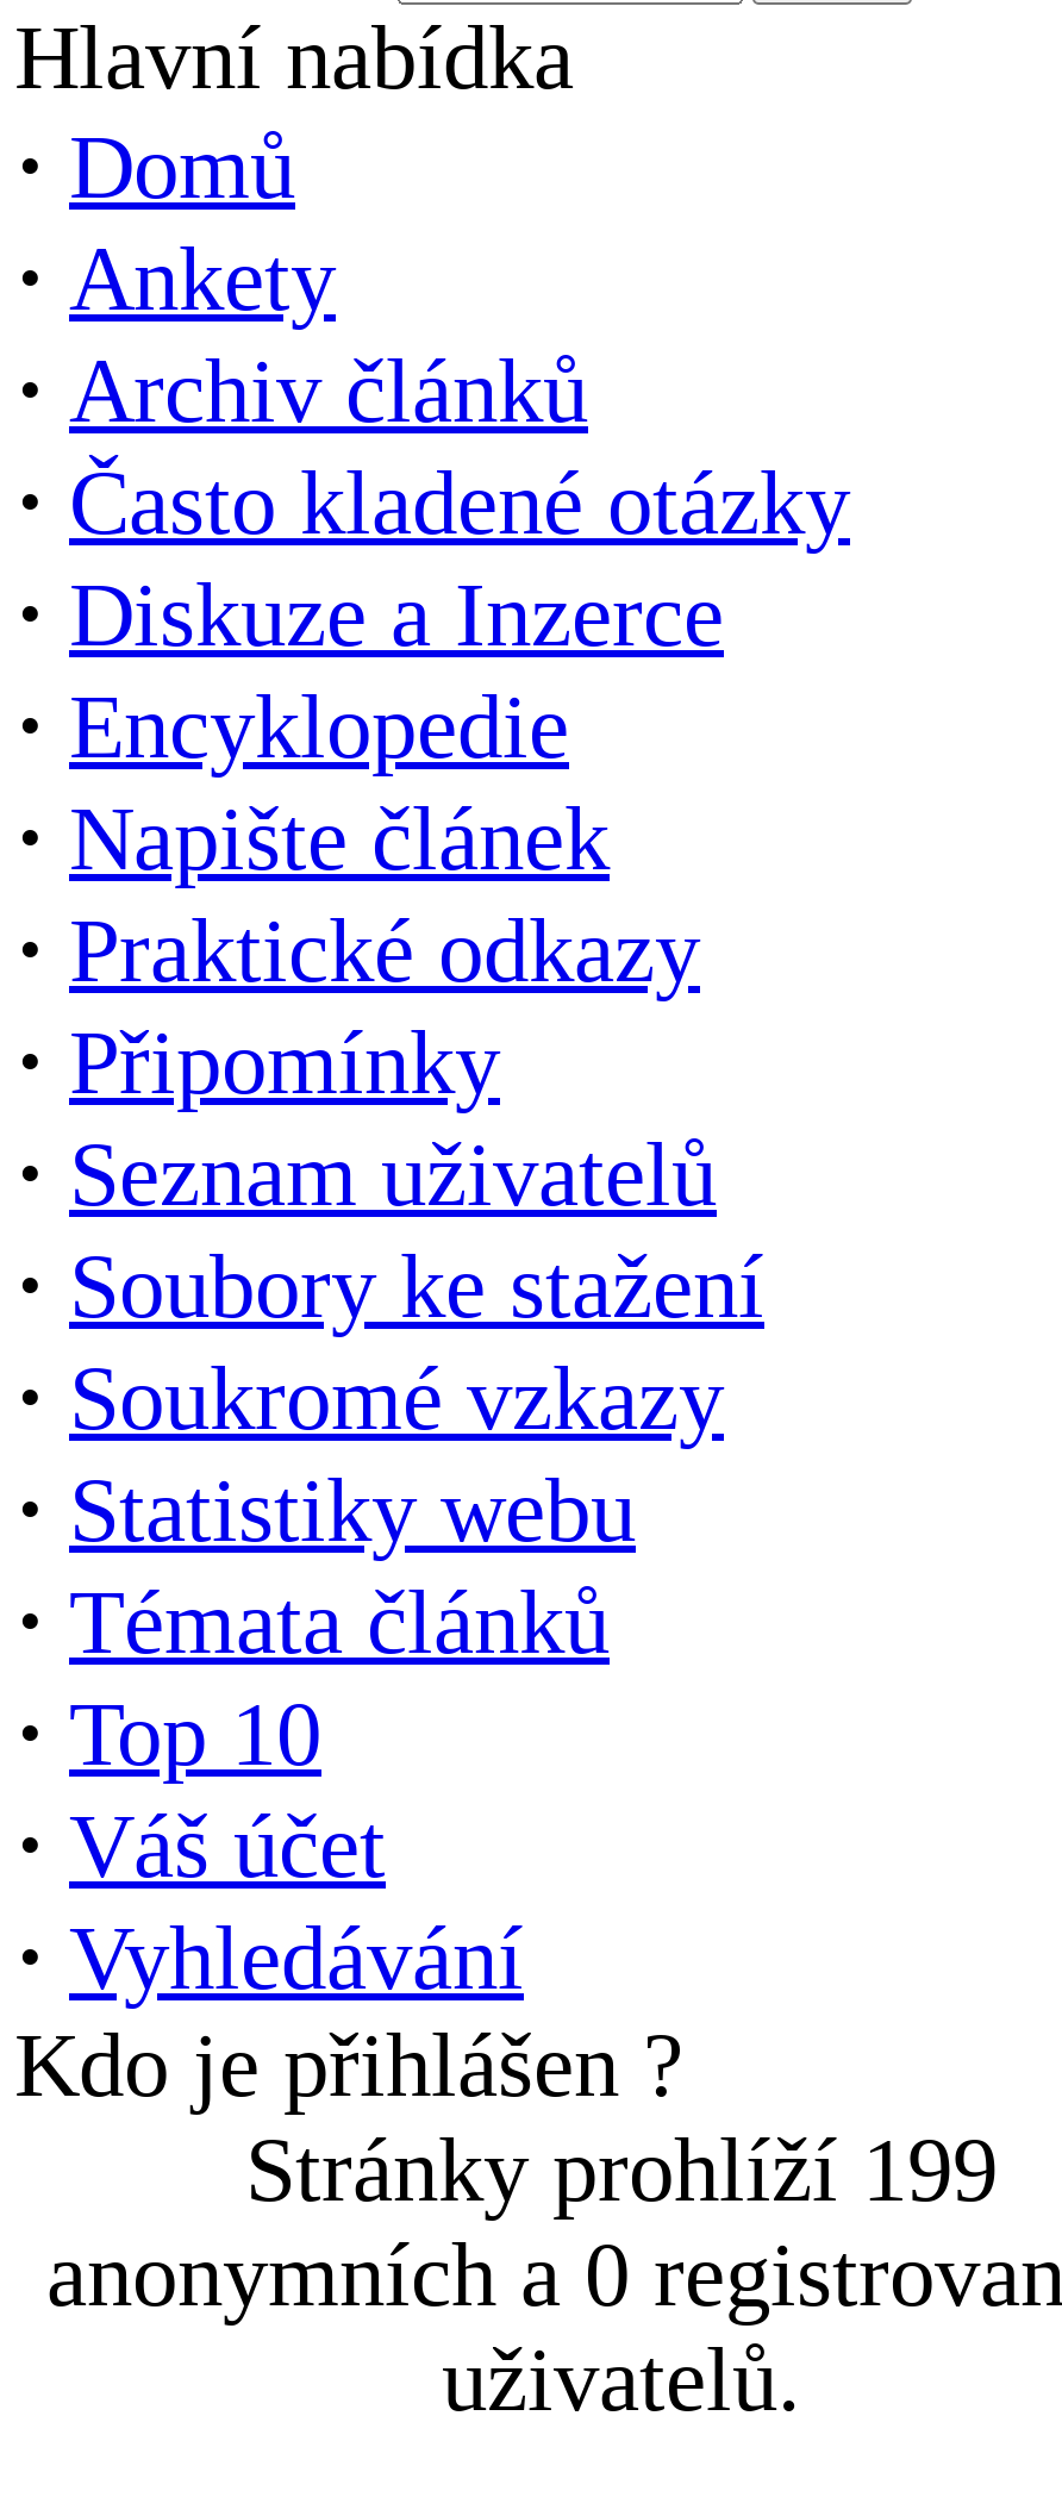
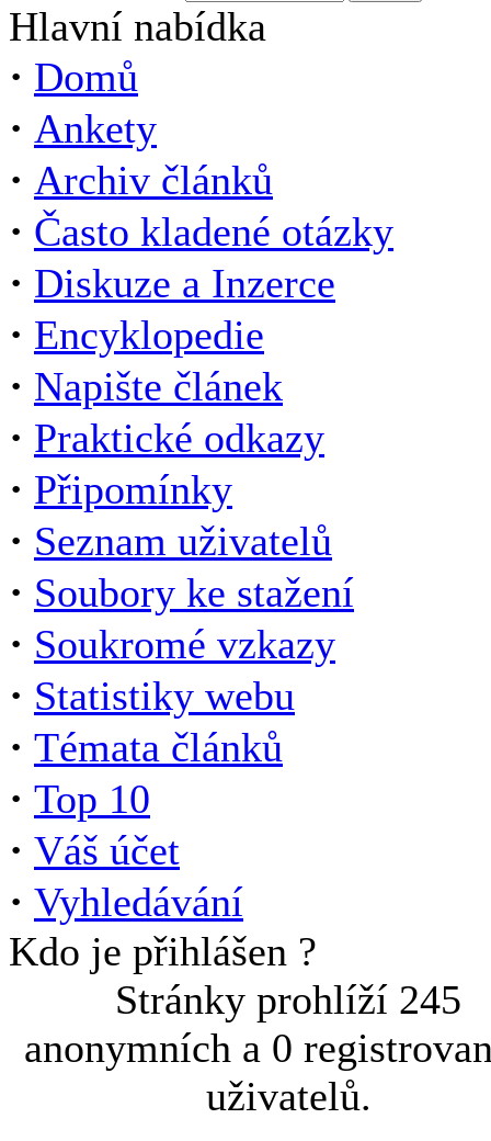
[245,2120,998,2220] Stránky prohlíží 199 -> [115,976,461,1023] Stránky prohlíží 245

